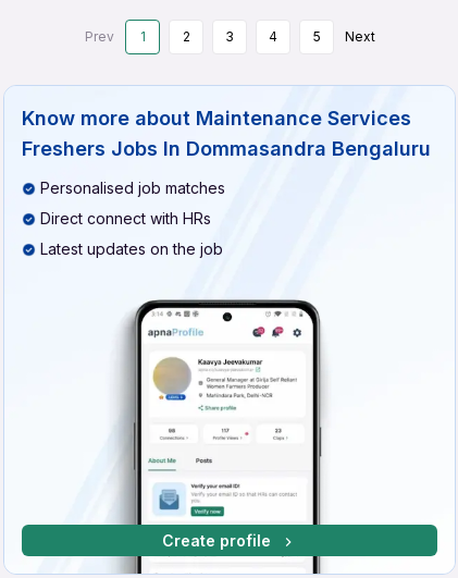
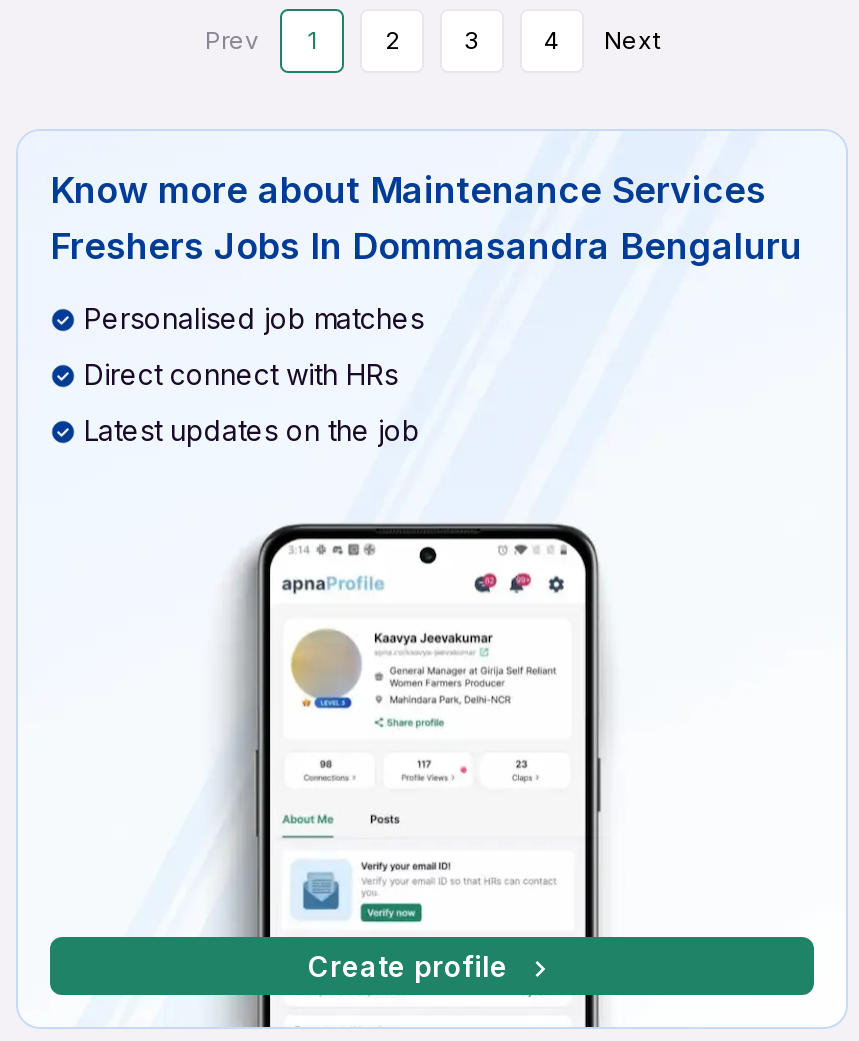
[313,28,320,45] 5 -> none

